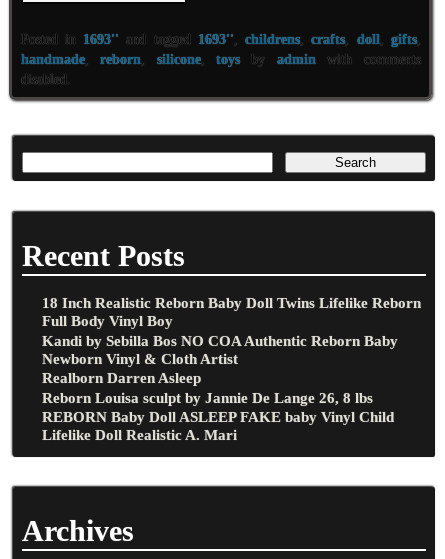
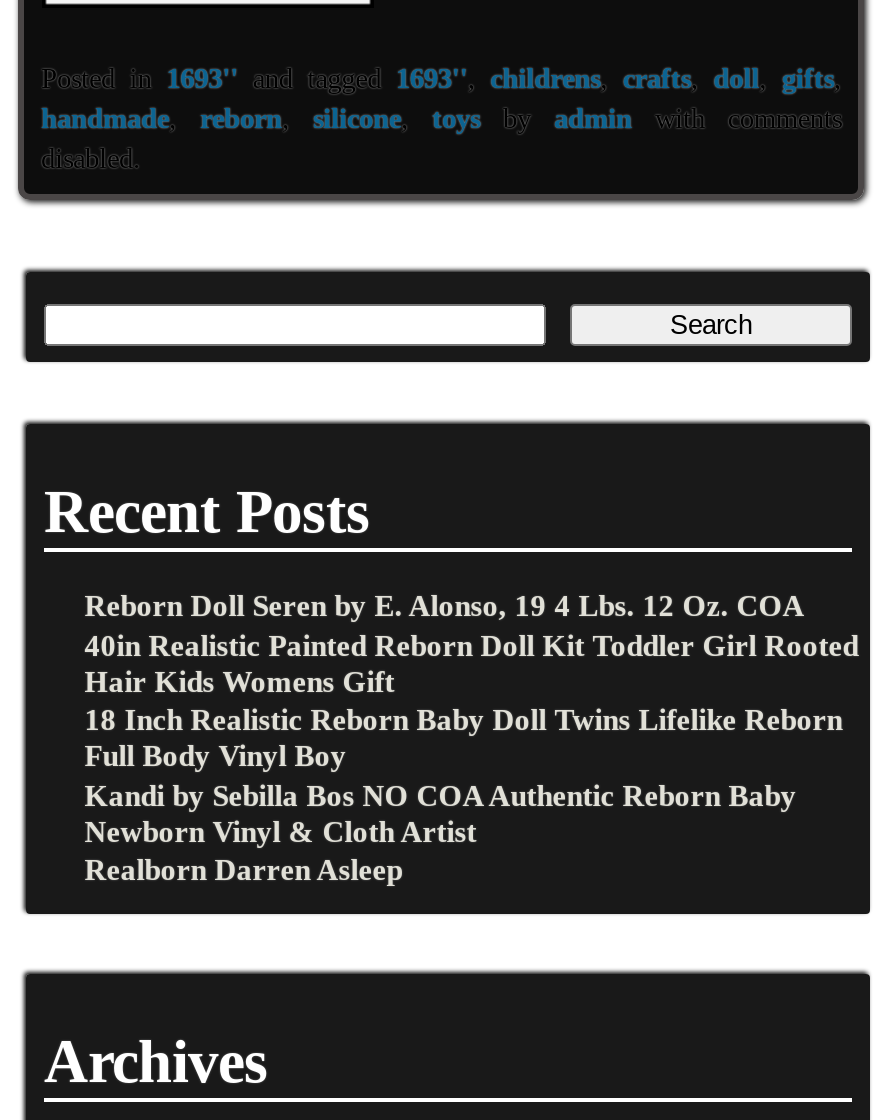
none -> [84,588,858,697] Reborn Doll Seren by E. Alonso, 19 4 Lbs. 12 Oz. COA | 40in Realistic Painted Reborn Doll Kit Toddler Girl Rooted | Hair Kids Womens Gift
moved [42,294,421,386] -> [84,702,842,886]: 18 Inch Realistic Reborn Baby Doll Twins Lifelike Reborn | Full Body Vinyl Boy | Kandi by Sebilla Bos NO COA Authentic Reborn Baby | Newborn Vinyl & Cloth Artist | Realborn Darren Asleep
[42,389,394,443] Reborn Louisa sculpt by Jannie De Lange 26, 8 lbs | REBORN Baby Doll ASLEEP FAKE baby Vinyl Child | Lifelike Doll Realistic A. Mari -> none

